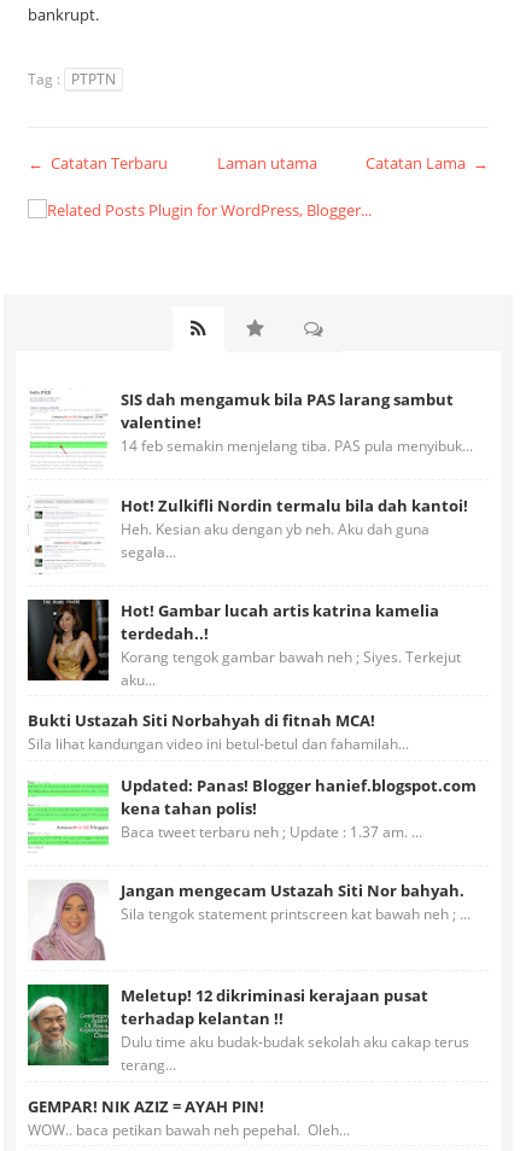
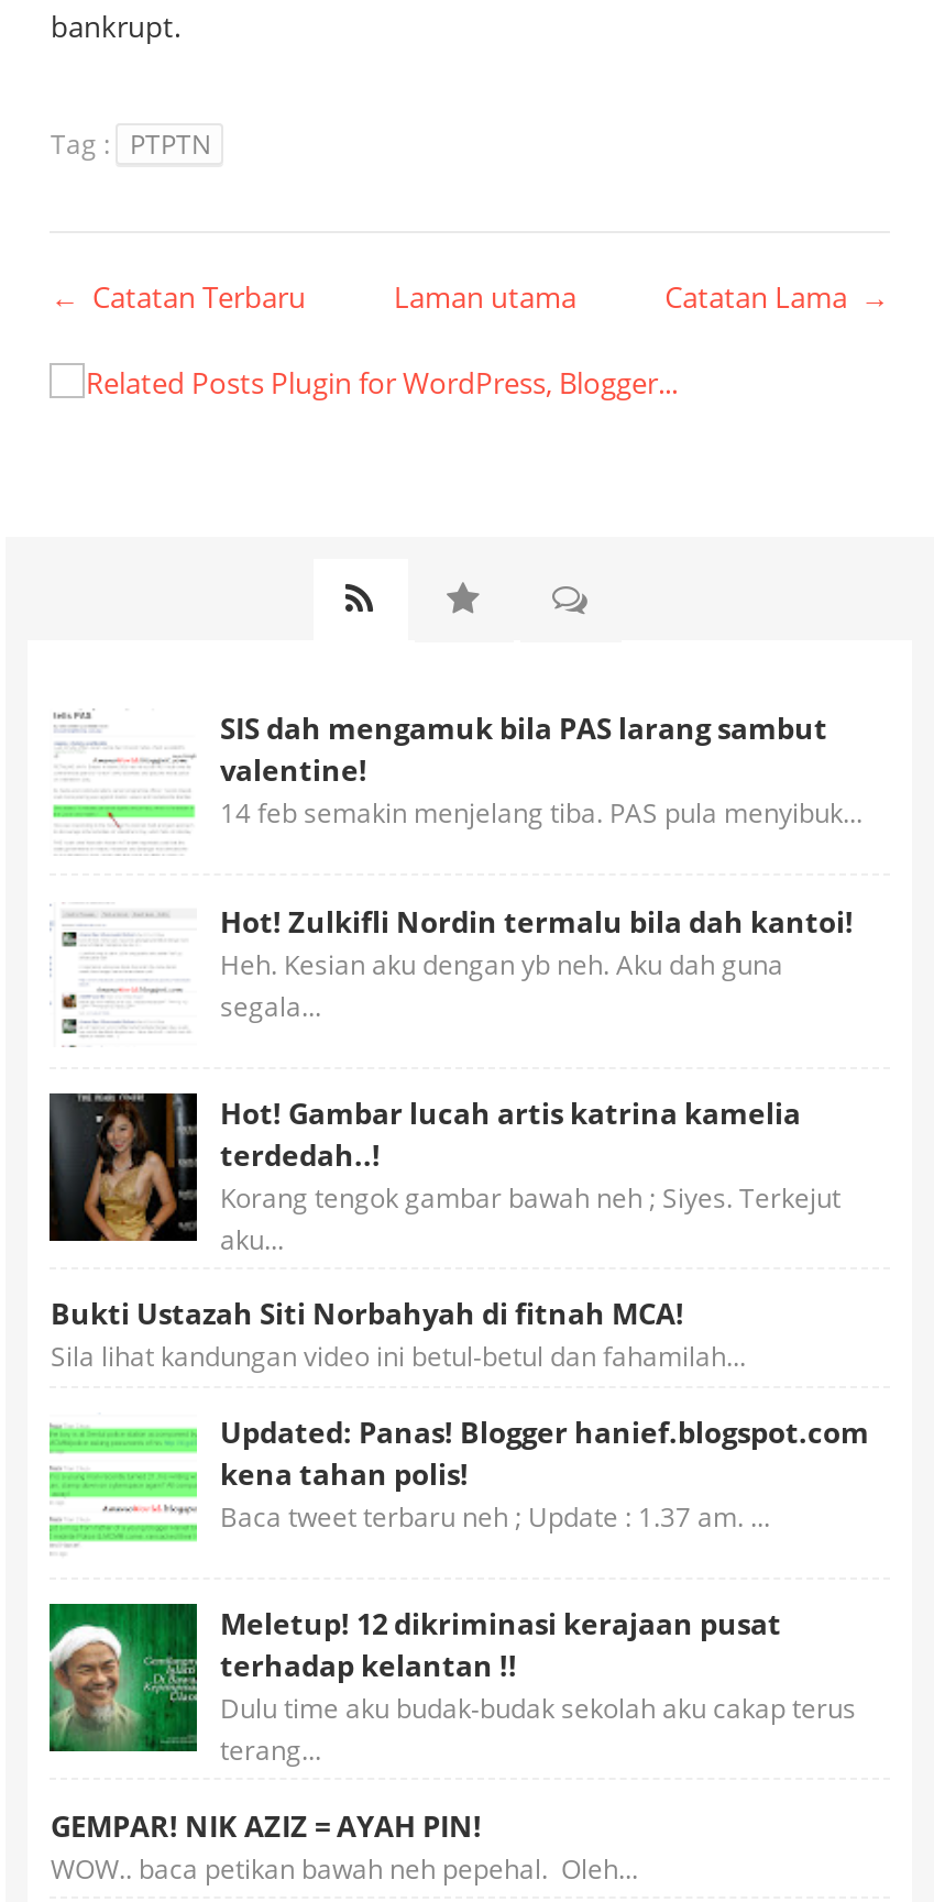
[28,880,471,960] [image] | Jangan mengecam Ustazah Siti Nor bahyah. | Sila tengok statement printscreen kat bawah neh ; ... -> none

